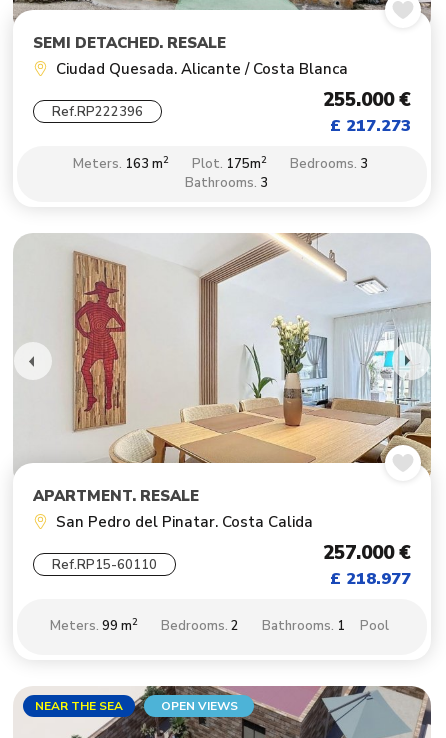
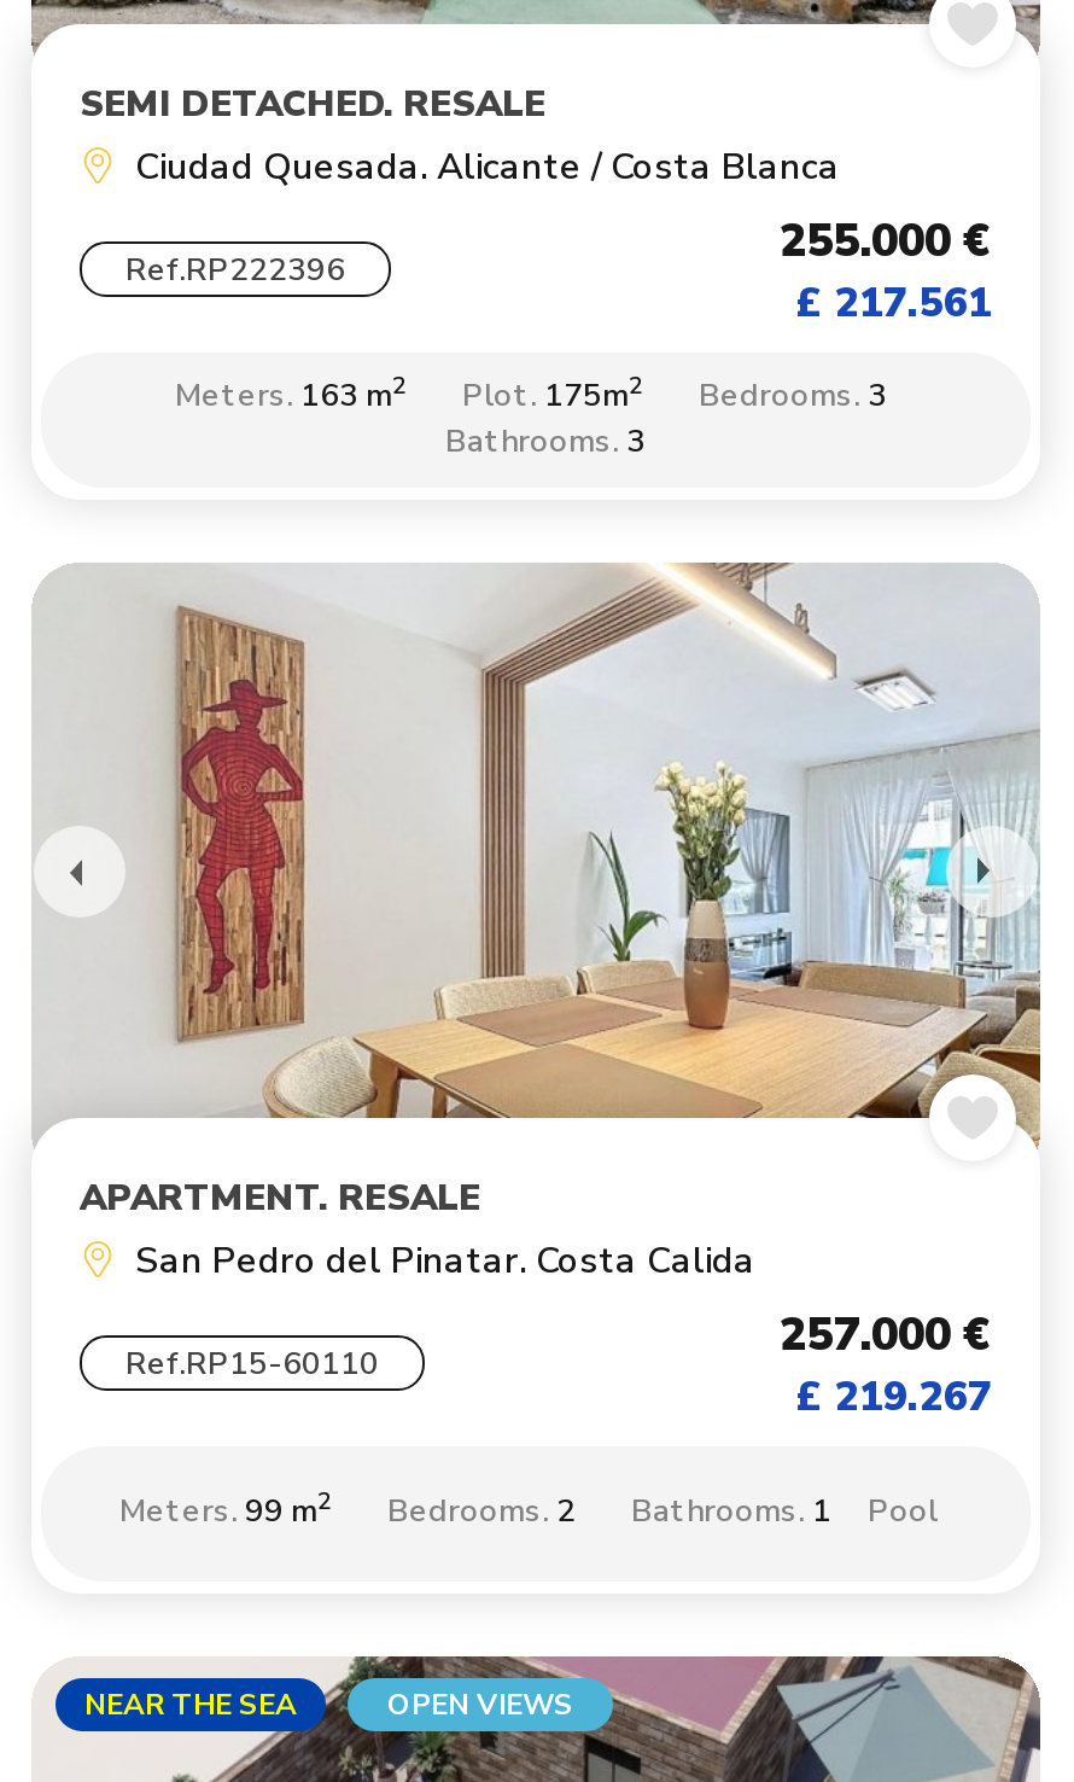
[330,114,411,137] £ 217.273 -> [796,275,992,331] £ 217.561
[330,567,411,590] £ 218.977 -> [796,1369,992,1424] £ 219.267

